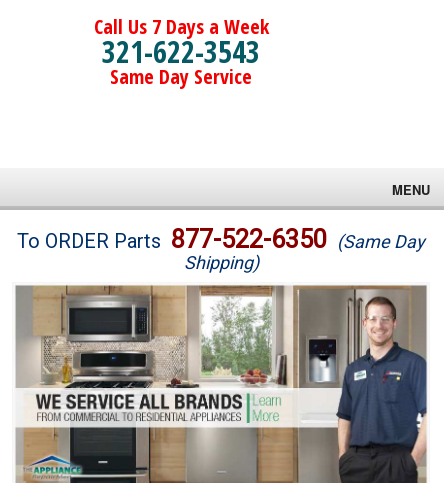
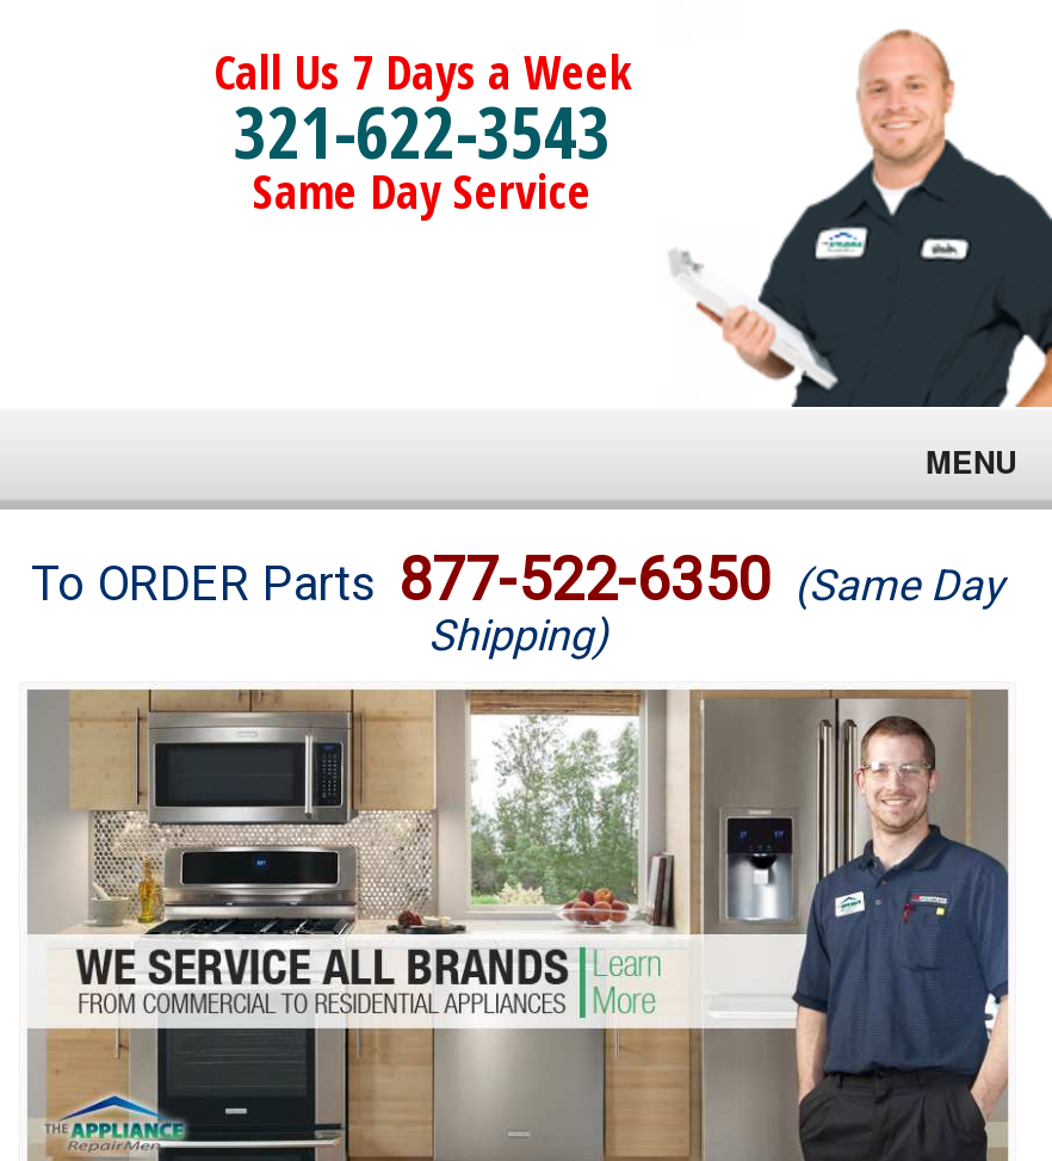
none -> [670,27,1045,409] [image]

